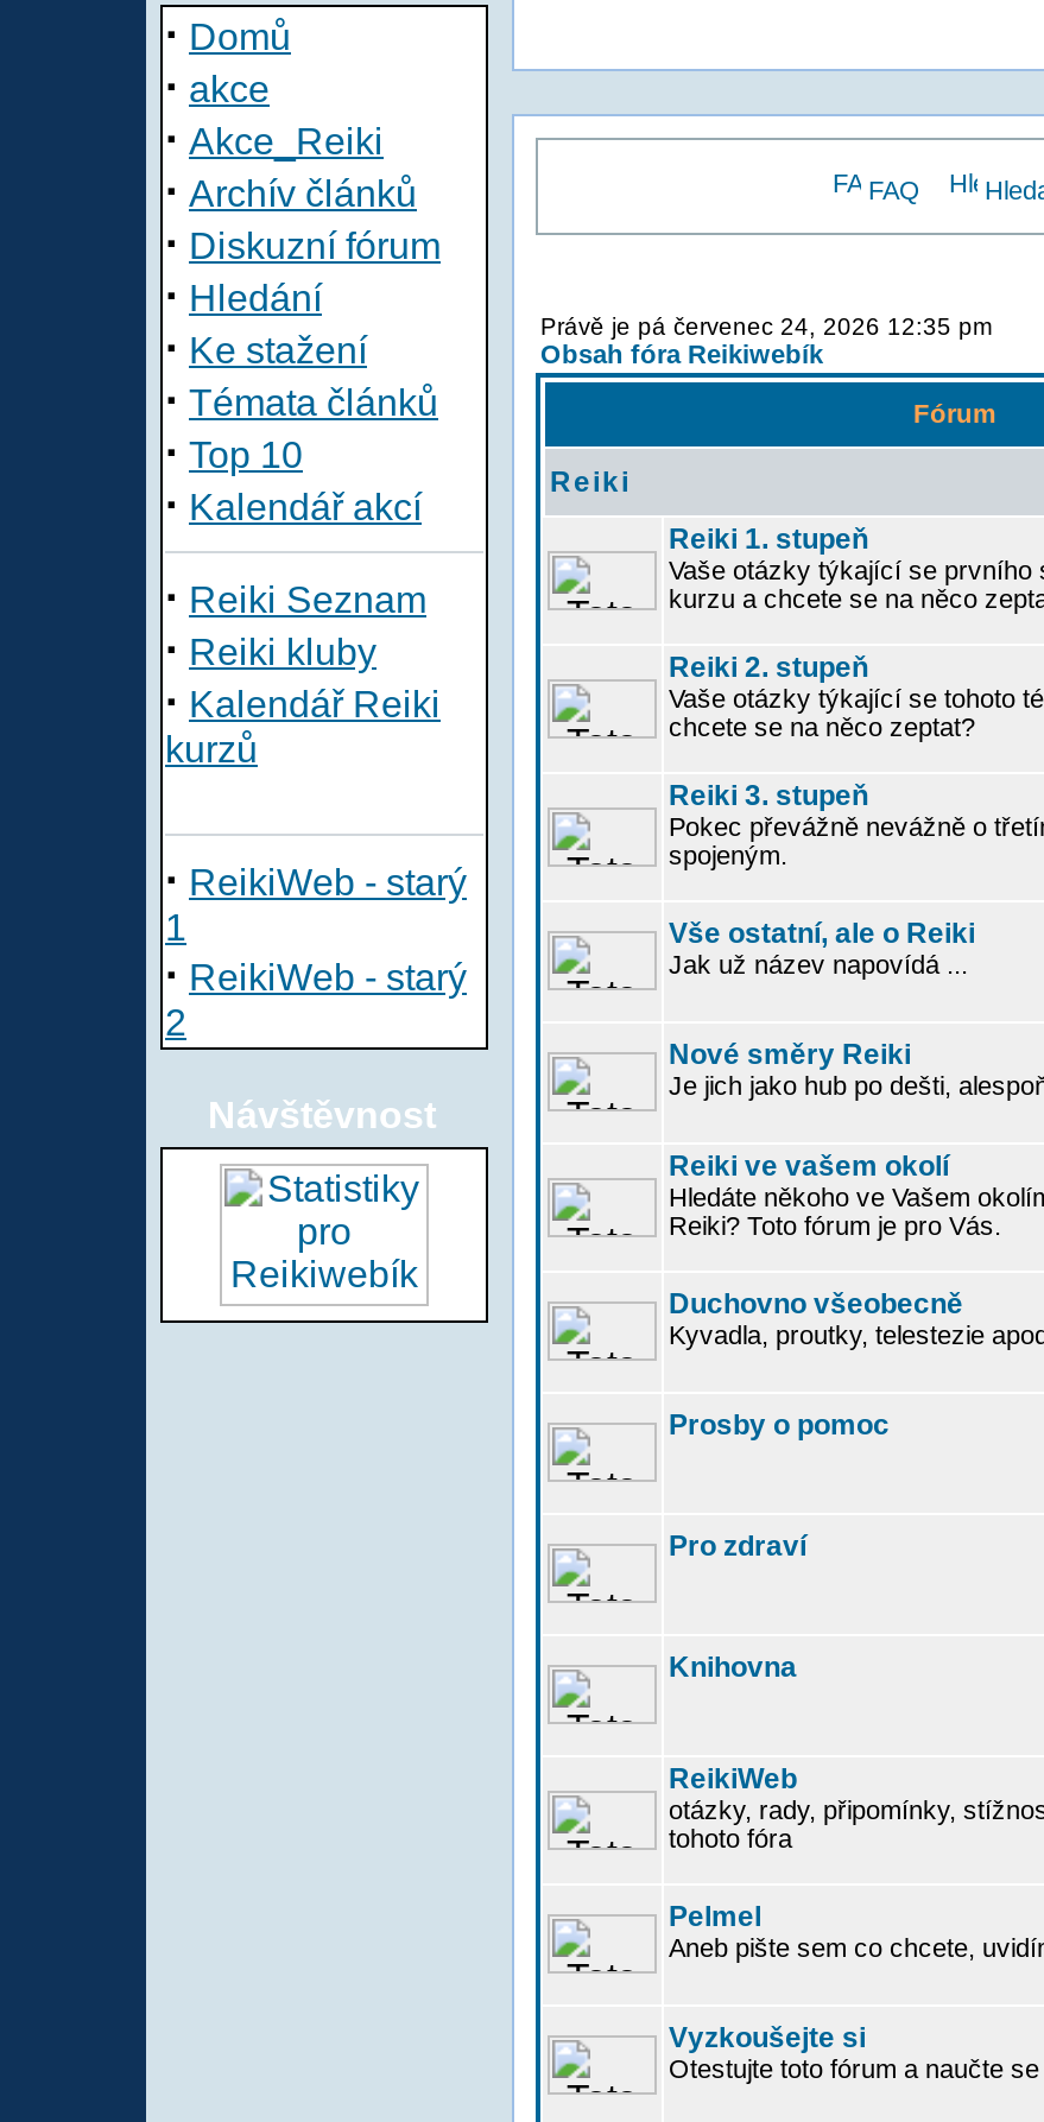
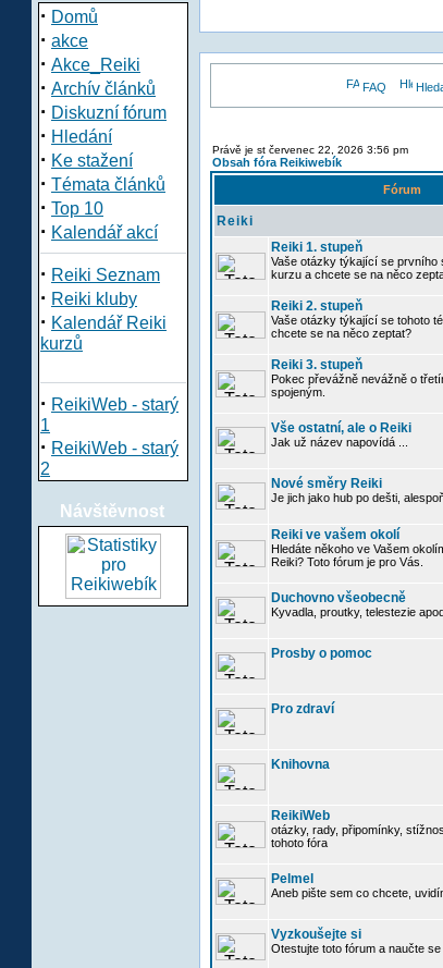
[540,313,992,340] Právě je pá červenec 24, 2026 12:35 pm -> [212,144,408,156] Právě je st červenec 22, 2026 3:56 pm

